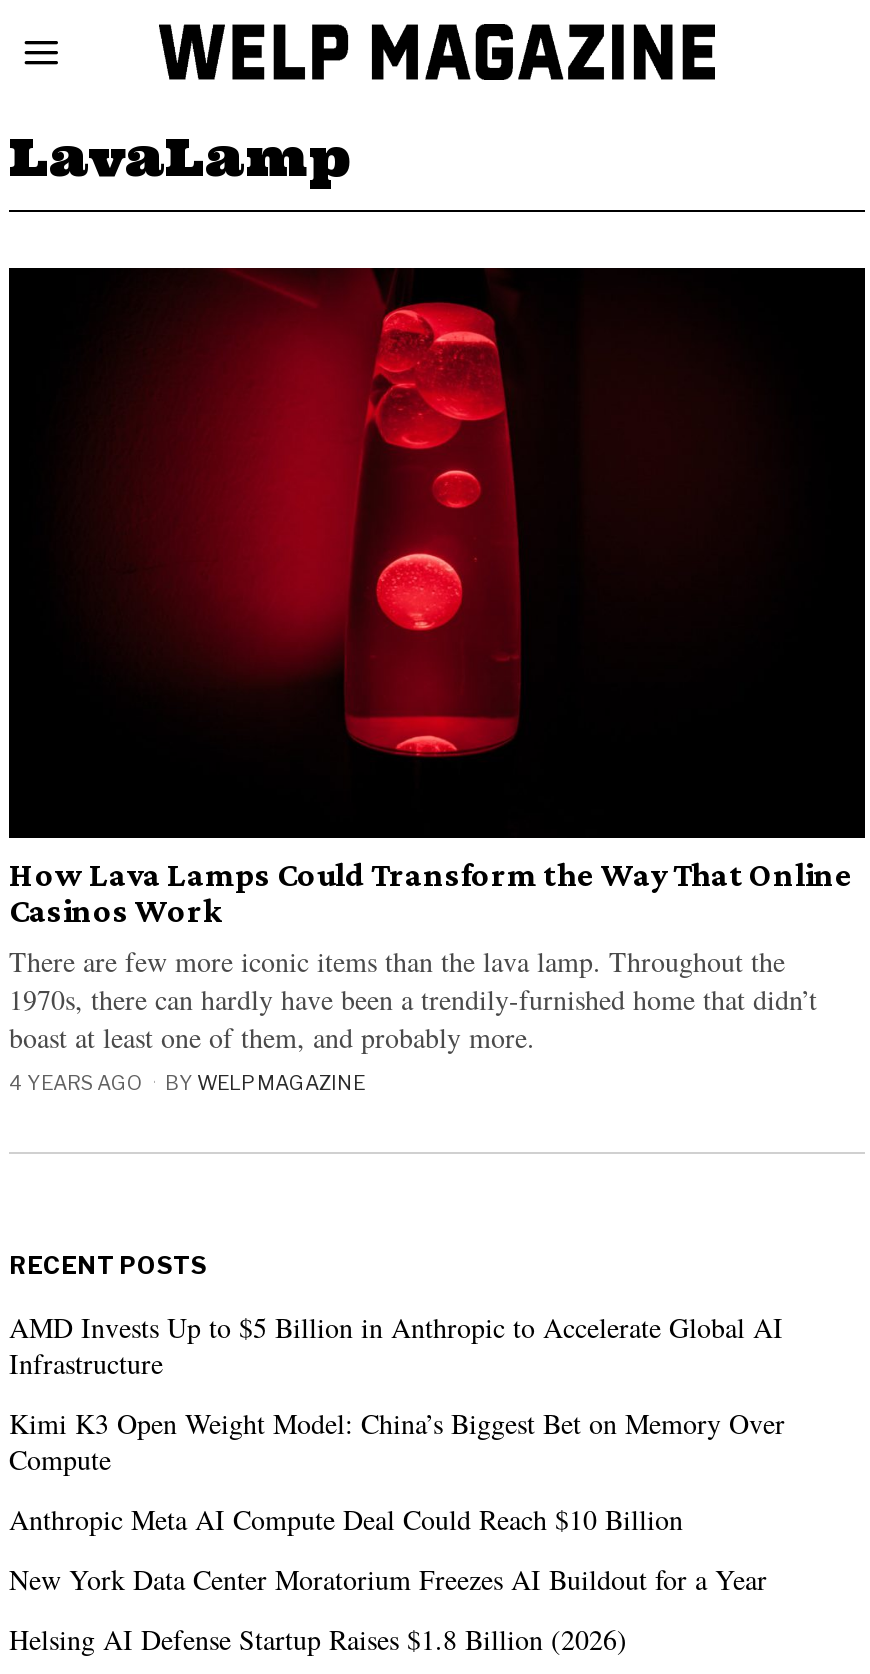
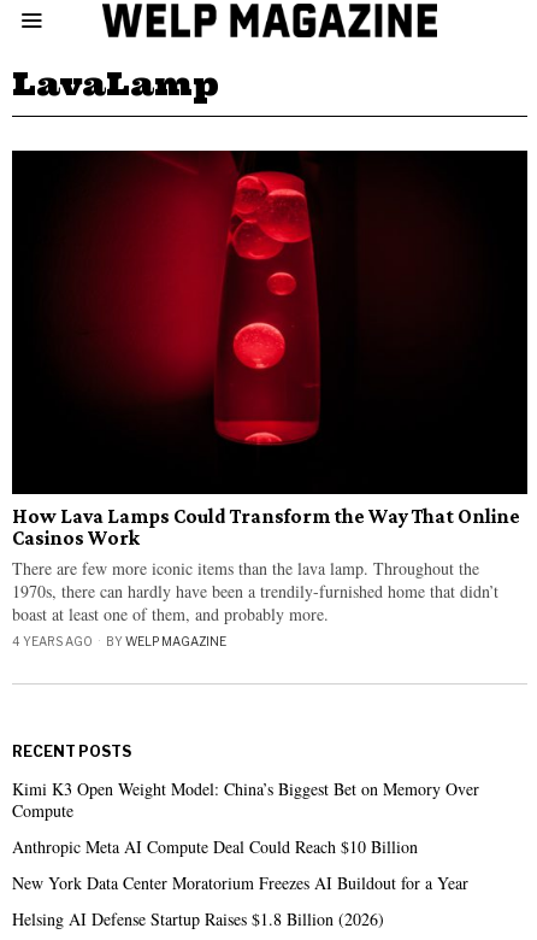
[9,1309,783,1383] AMD Invests Up to $5 Billion in Anthropic to Accelerate Global AI | Infrastructure -> none

